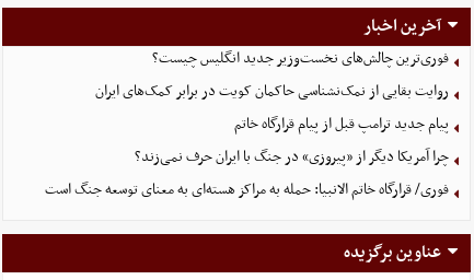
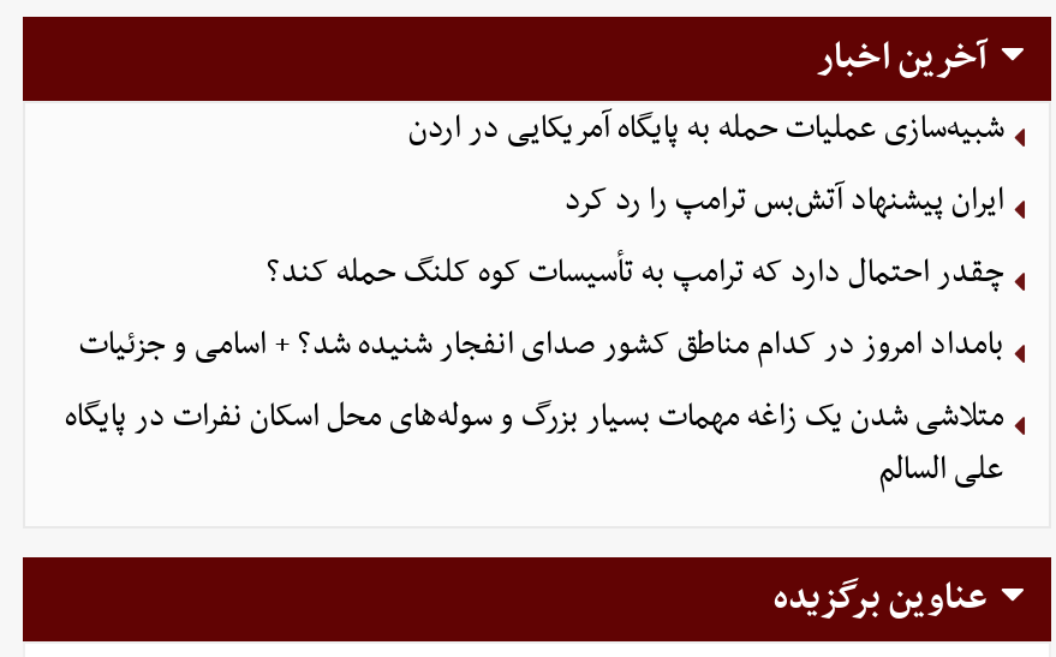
[45,46,449,202] فوری‌ترین چالش‌های نخست‌وزیر جدید انگلیس چیست؟ | روایت بقایی از نمک‌نشناسی حاکمان کویت در برابر کمک‌های ایران | پیام جدید ترامپ قبل از پیام قرارگاه خاتم | چرا آمریکا دیگر از «پیروزی» در جنگ با ایران حرف نمی‌زند؟ | فوری/ قرارگاه خاتم الانبیا: حمله به مراکز هسته‌ای به معنای توسعه جنگ است -> [65,101,1004,497] شبیه‌سازی عملیات حمله به پایگاه آمریکایی در اردن | ایران پیشنهاد آتش‌بس ترامپ را رد کرد | چقدر احتمال دارد که ترامپ به تأسیسات کوه کلنگ حمله کند؟ | بامداد امروز در کدام مناطق کشور صدای انفجار شنیده شد؟ + اسامی و جزئیات | متلاشی شدن یک زاغه مهمات بسیار بزرگ و سوله‌های محل اسکان نفرات در پایگاه | علی السالم

